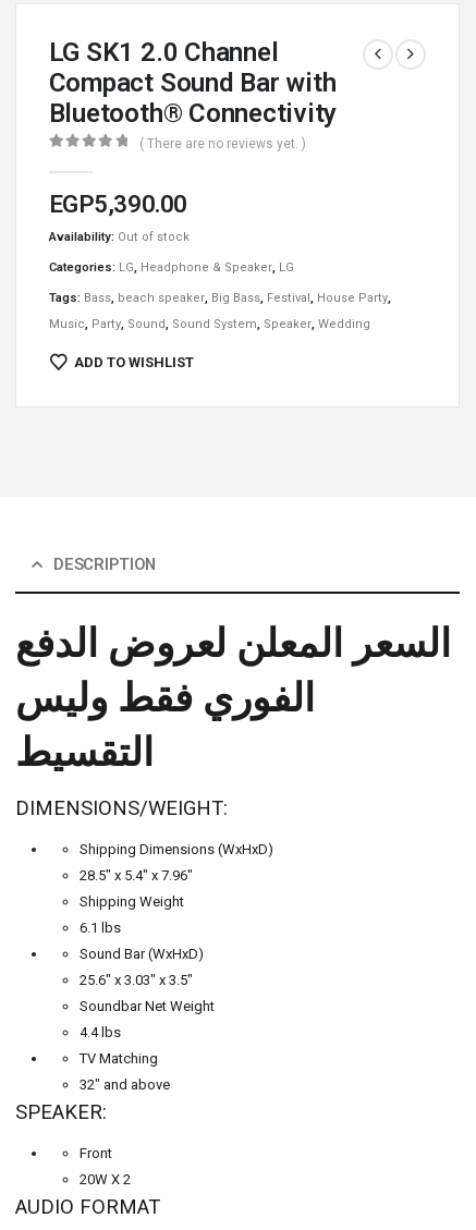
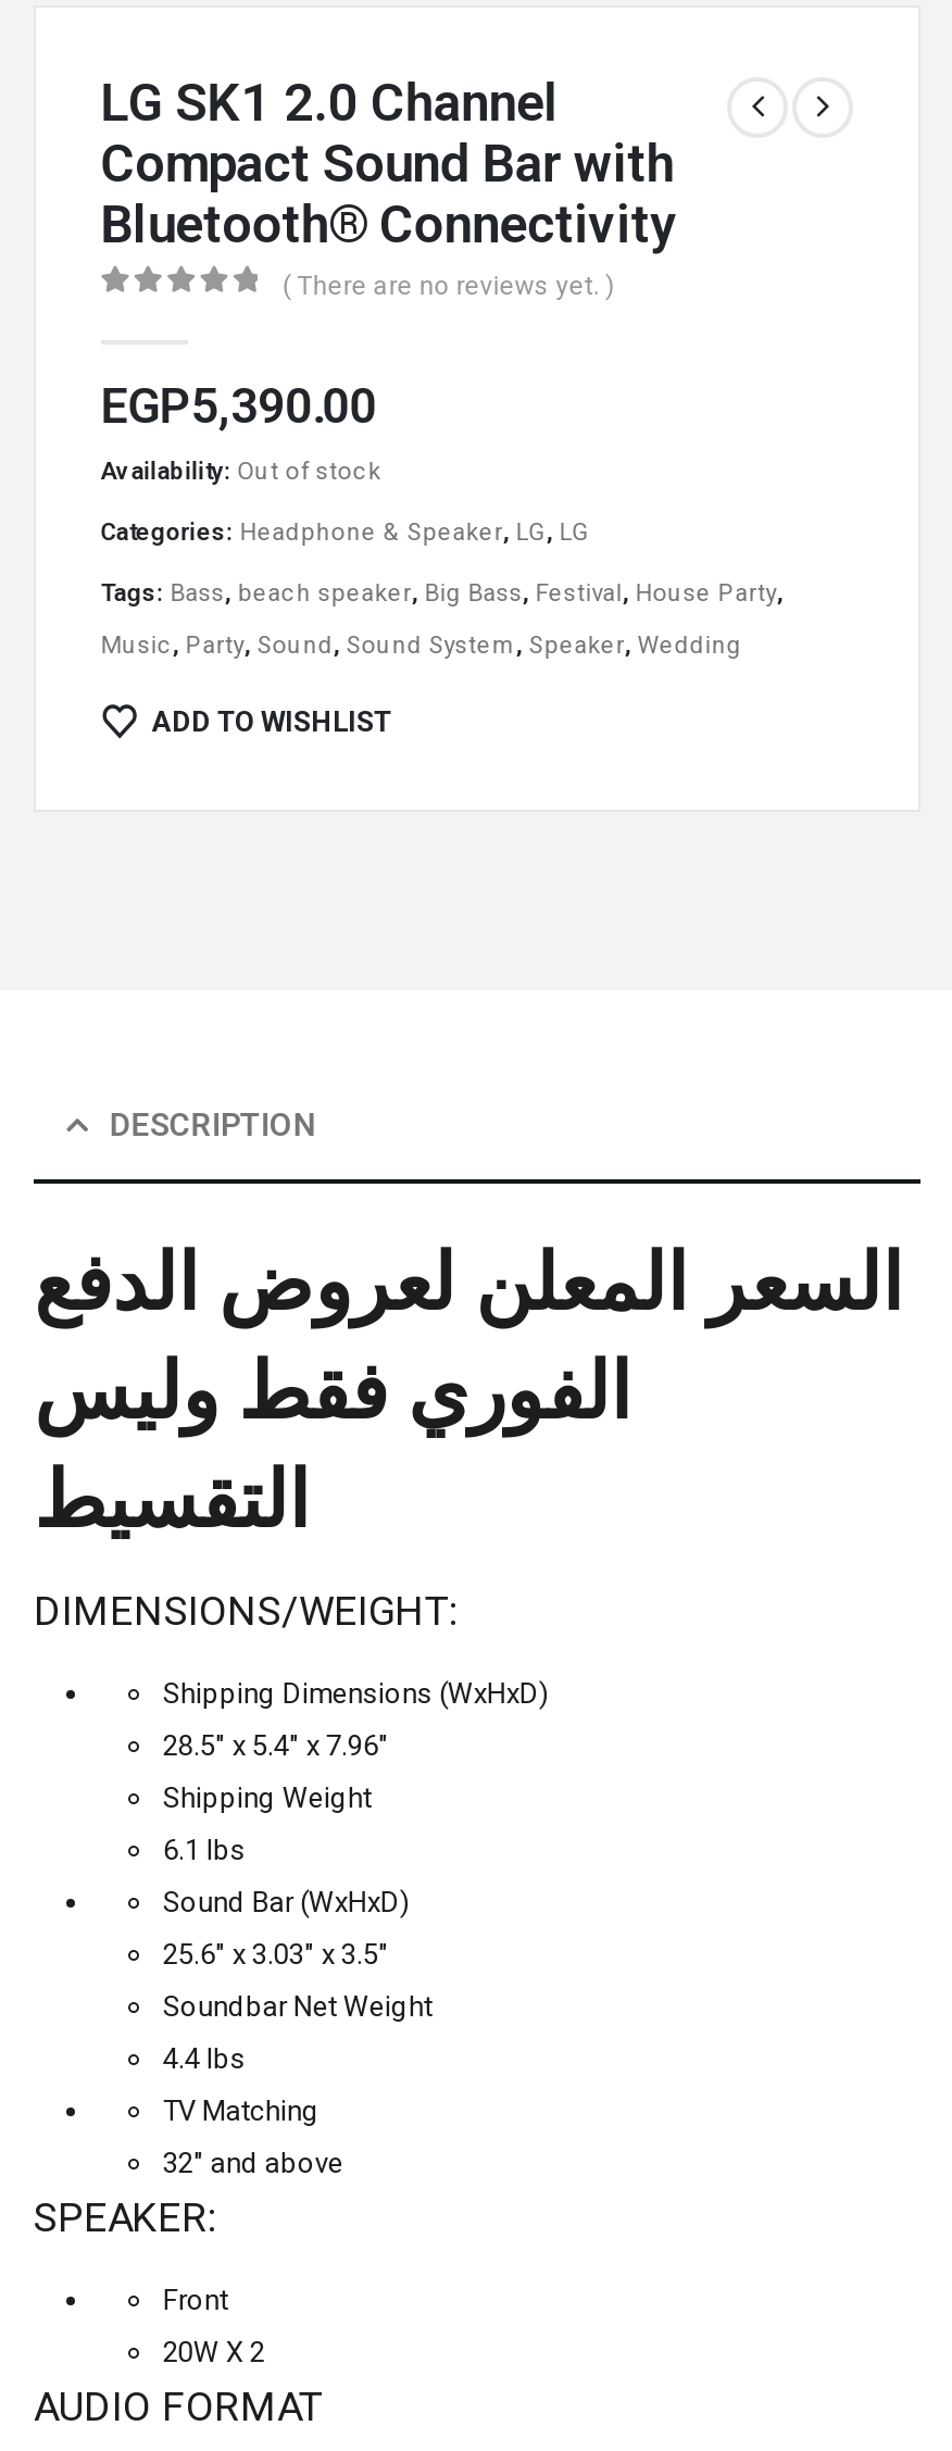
[49,261,294,275] Categories: LG, Headphone & Speaker, LG -> [100,519,589,547] Categories: Headphone & Speaker, LG, LG

